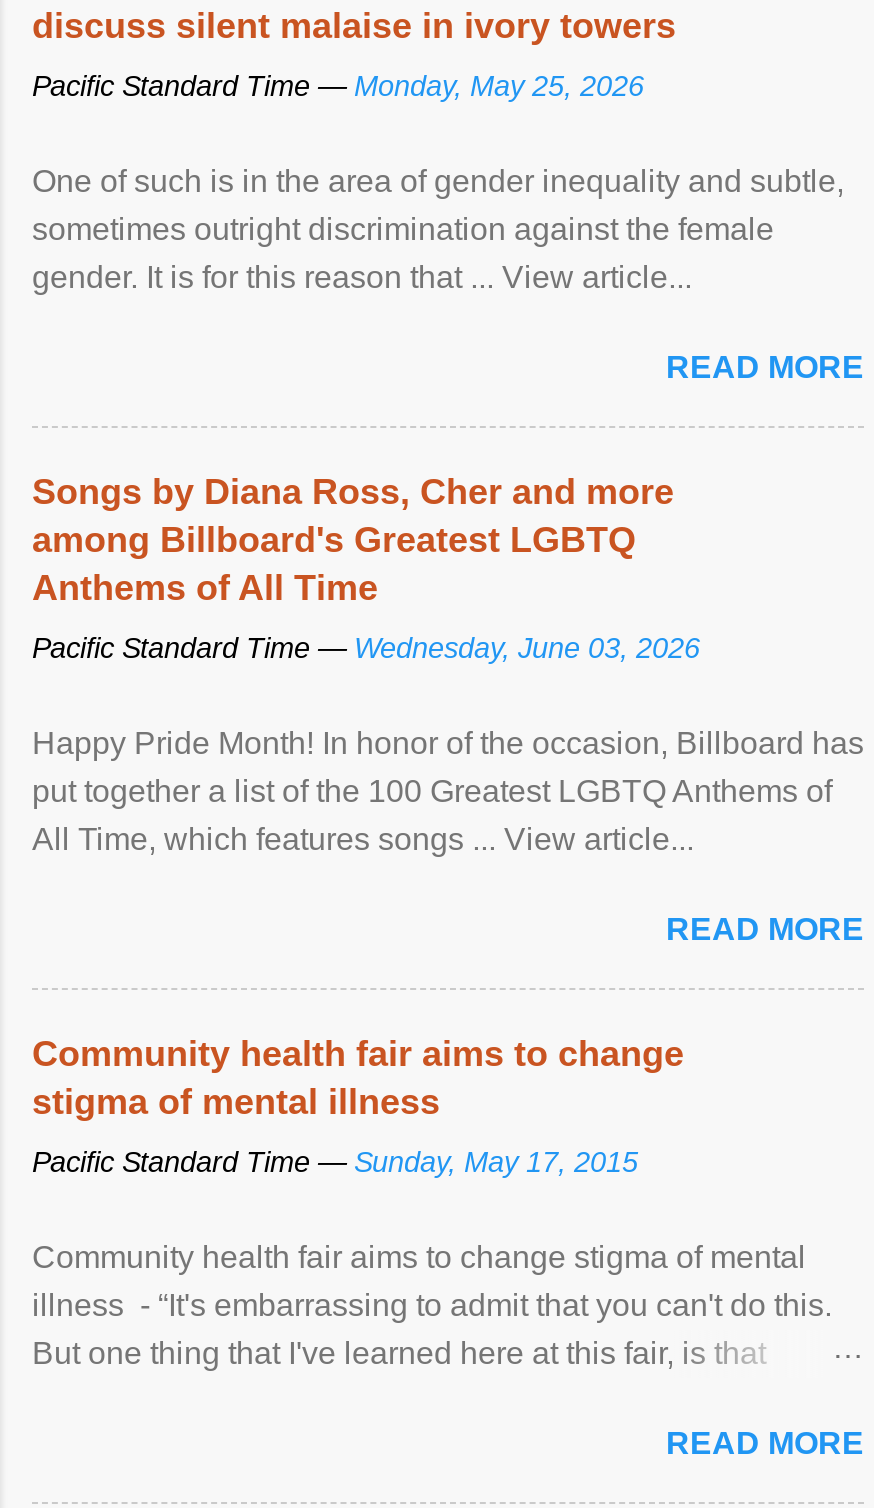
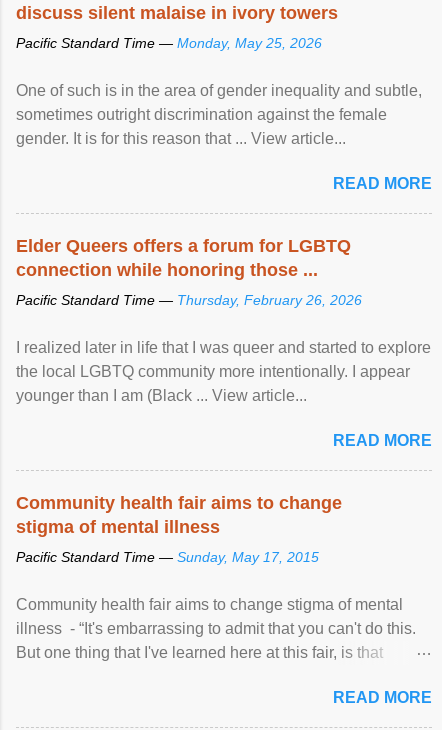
[32,471,674,607] Songs by Diana Ross, Cher and more | among Billboard's Greatest LGBTQ | Anthems of All Time -> [16,236,351,280] Elder Queers offers a forum for LGBTQ | connection while honoring those ...
[32,631,700,663] Pacific Standard Time — Wednesday, June 03, 2026 -> [16,292,362,308] Pacific Standard Time — Thursday, February 26, 2026
[32,725,864,855] Happy Pride Month! In honor of the occasion, Billboard has | put together a list of the 100 Greatest LGBTQ Anthems of | All Time, which features songs ... View article... -> [16,339,431,404] I realized later in life that I was queer and started to explore | the local LGBTQ community more intentionally. I appear | younger than I am (Black ... View article...

